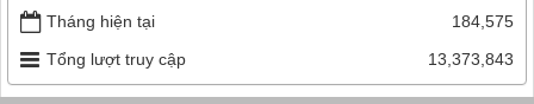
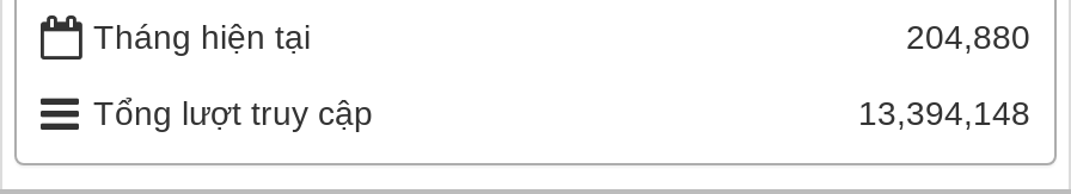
[452,12,514,31] 184,575 -> [906,18,1030,56] 204,880
[428,50,514,69] 13,373,843 -> [858,94,1030,132] 13,394,148

